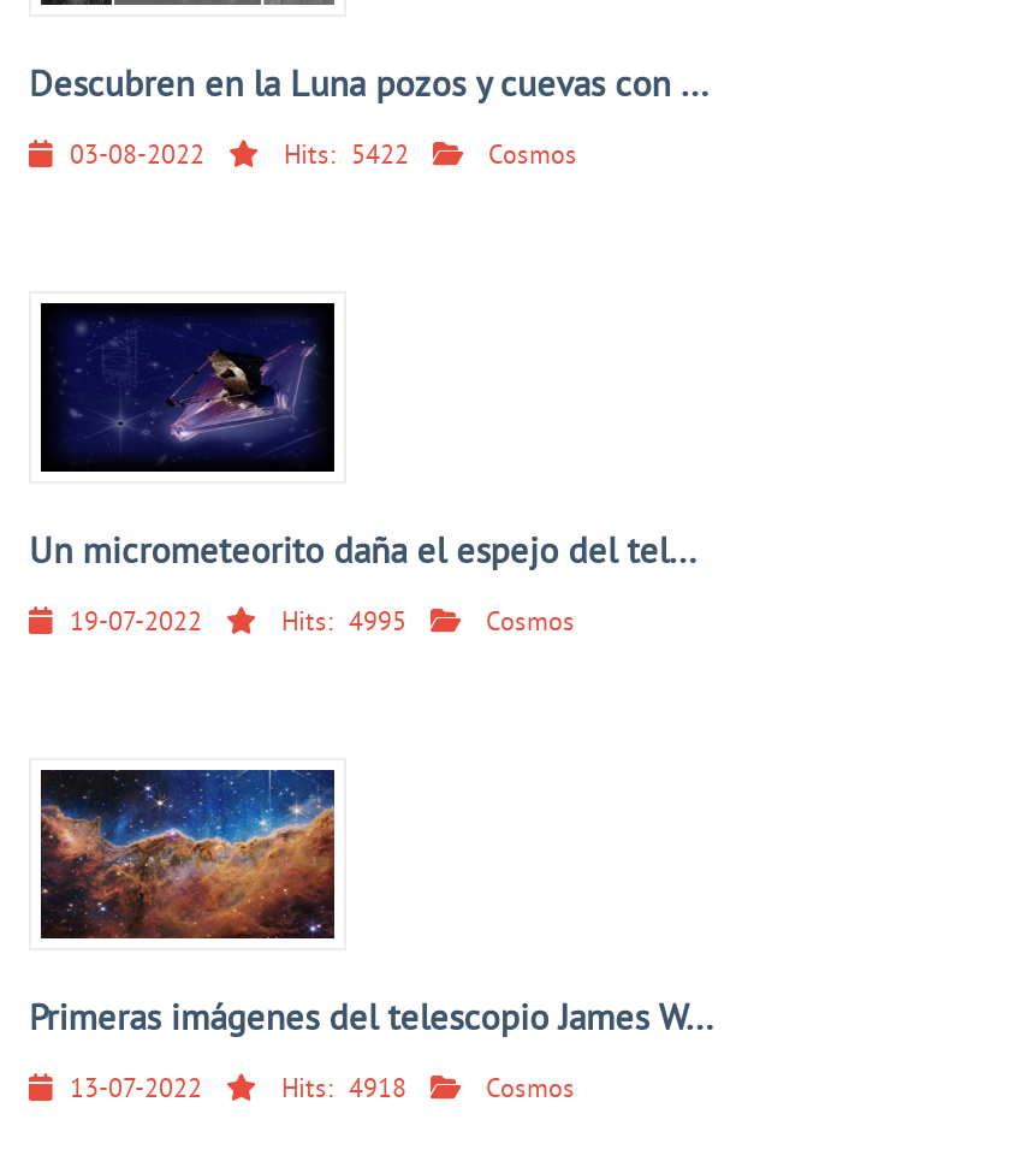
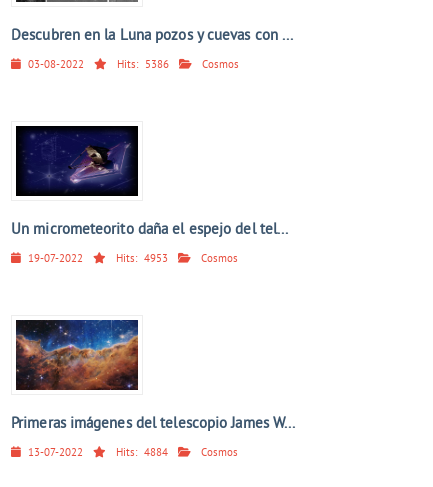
[284,140,409,173] Hits: 5422 -> [117,58,169,72] Hits: 5386
[281,606,406,640] Hits: 4995 -> [116,252,168,266] Hits: 4953
[281,1073,406,1107] Hits: 4918 -> [116,446,168,460] Hits: 4884

